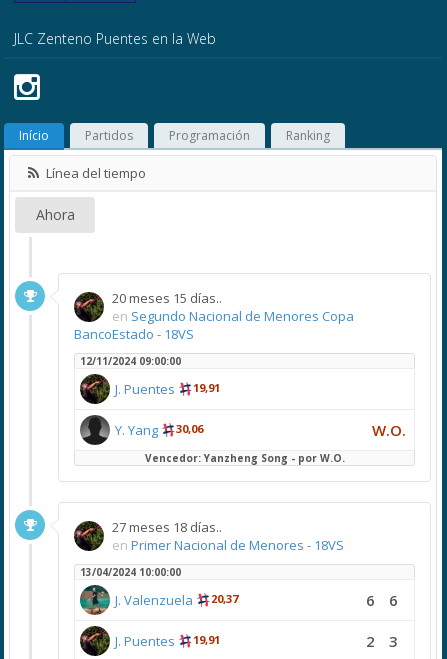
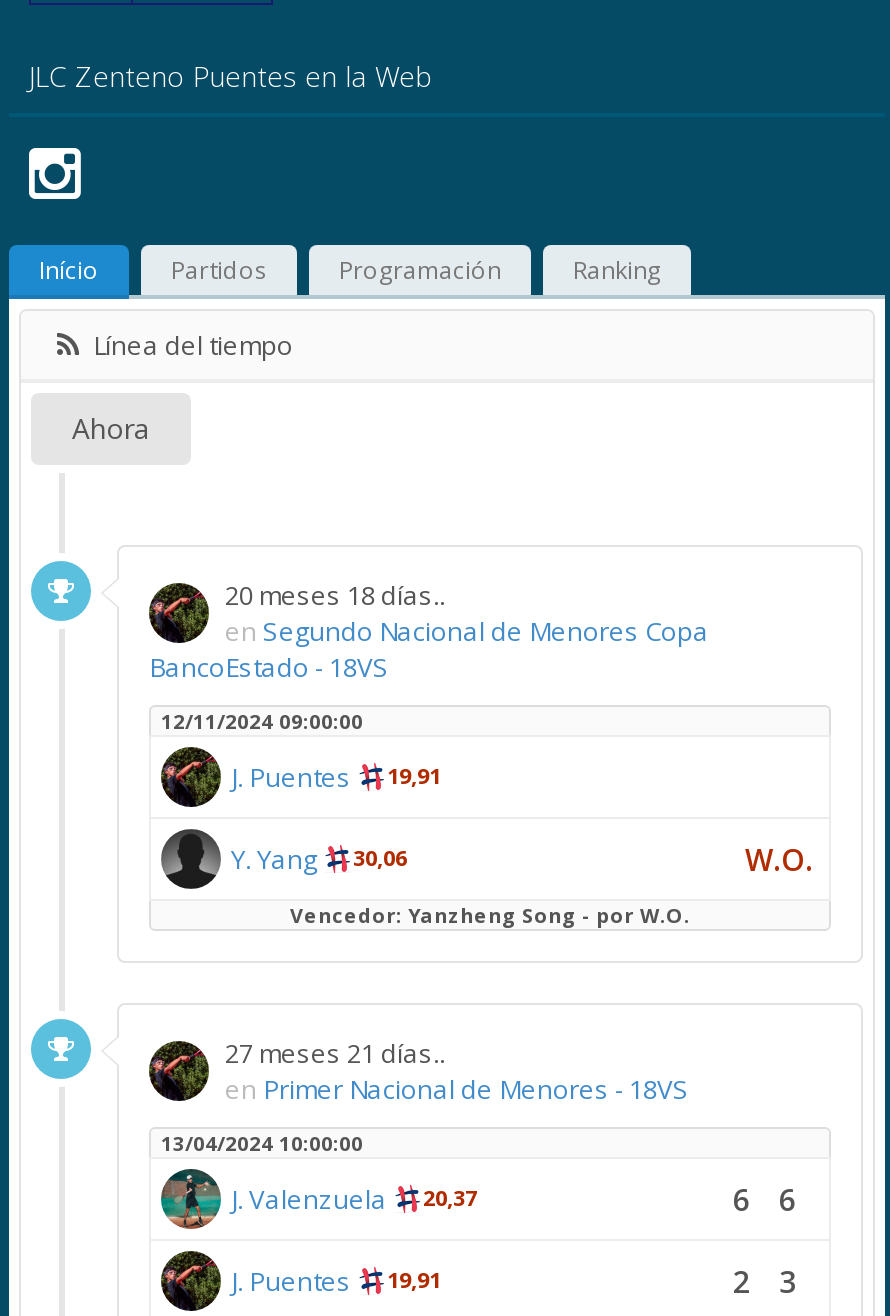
[112,289,222,307] 20 meses 15 días.. -> [225,577,445,613] 20 meses 18 días..
[112,518,222,536] 27 meses 18 días.. -> [225,1035,445,1071] 27 meses 21 días..

